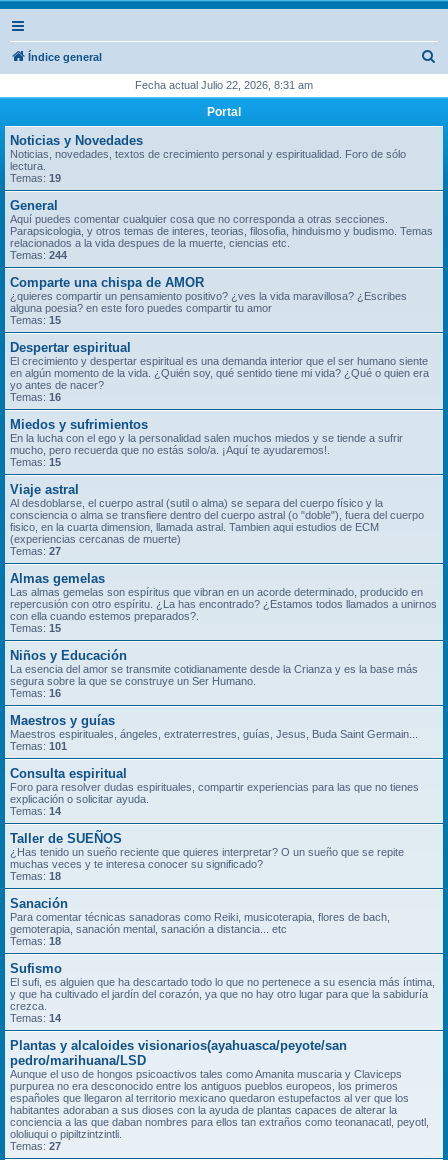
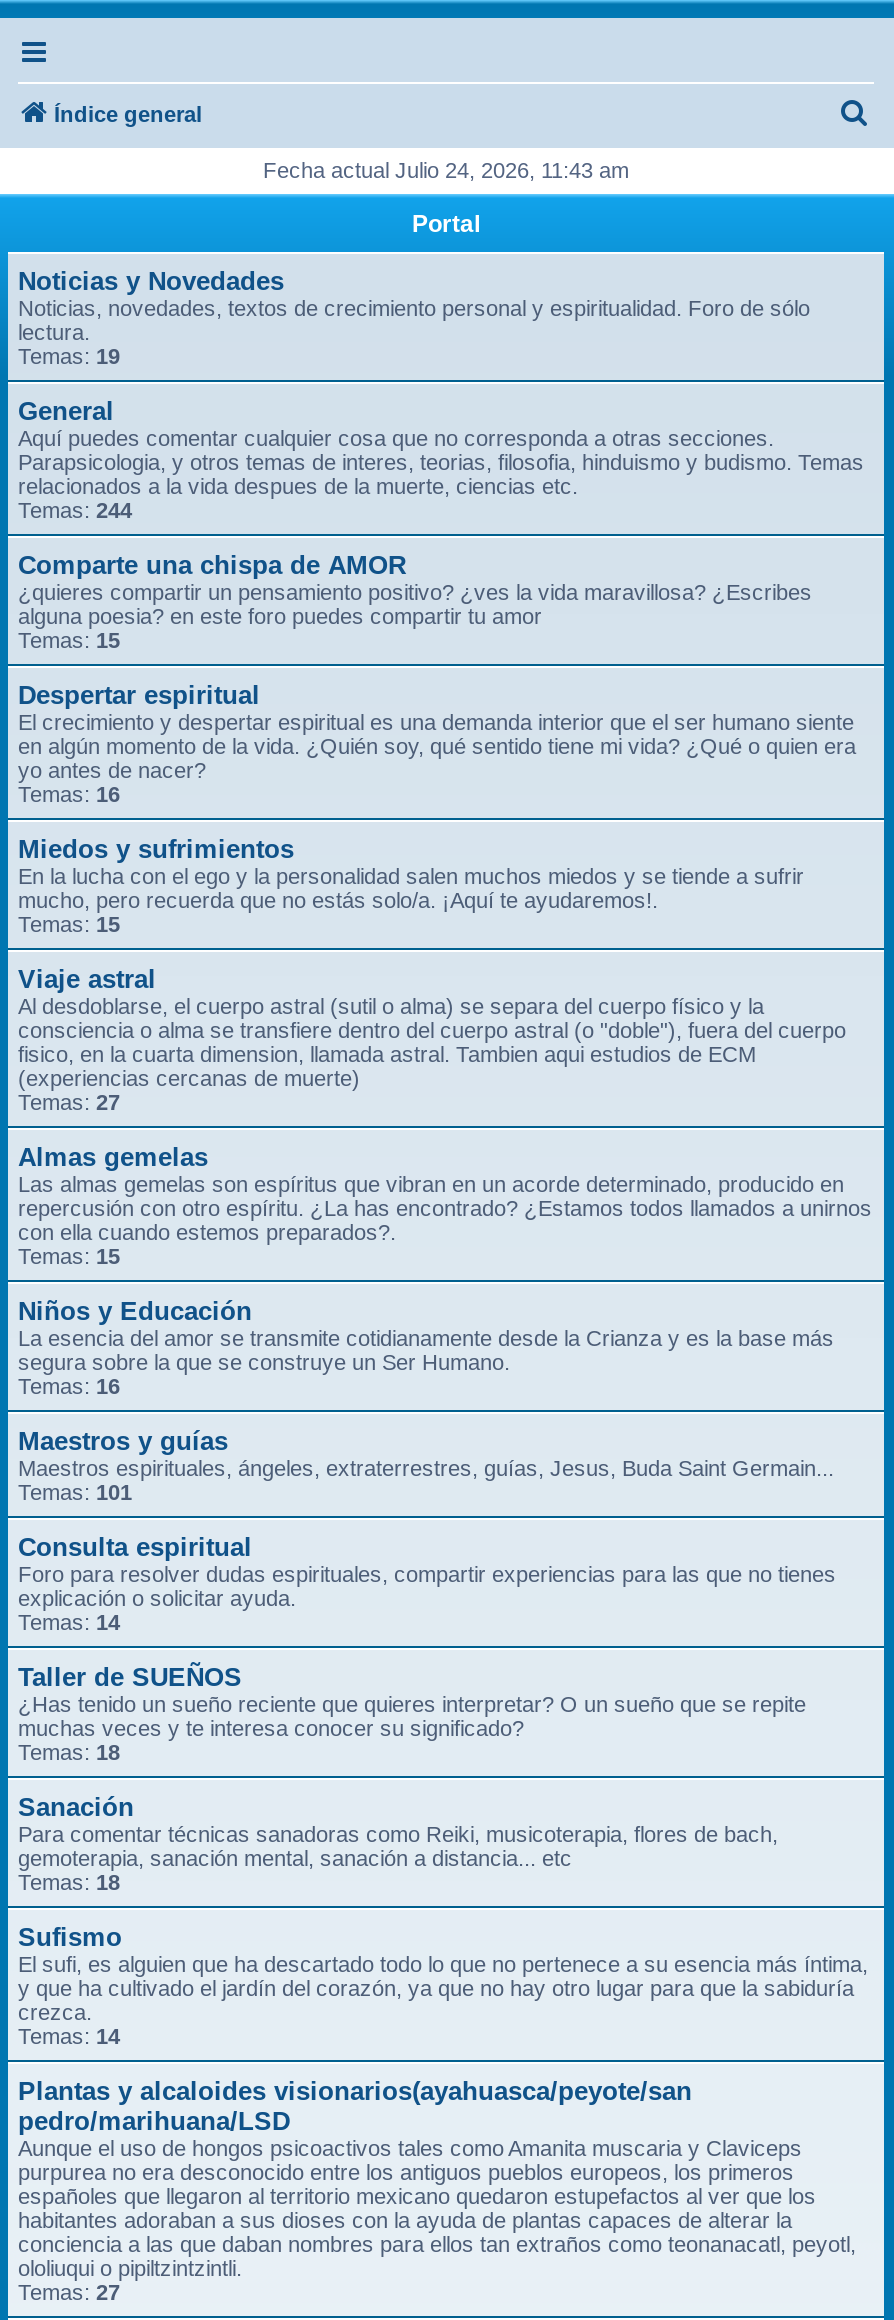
[135,79,313,91] Fecha actual Julio 22, 2026, 8:31 am -> [263,158,629,182] Fecha actual Julio 24, 2026, 11:43 am

